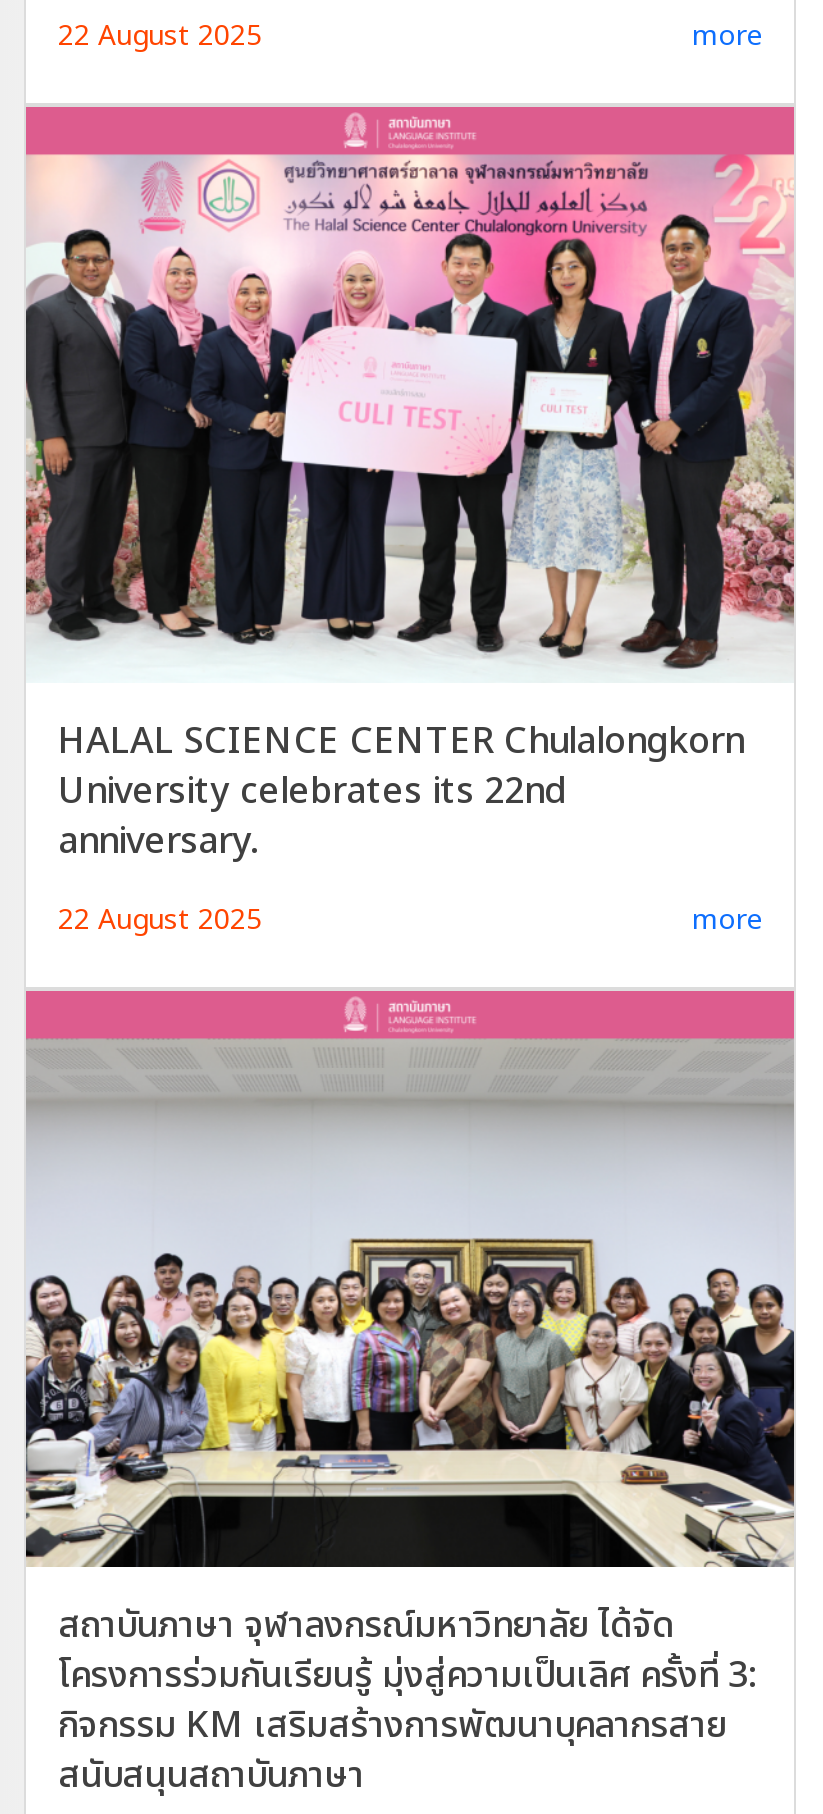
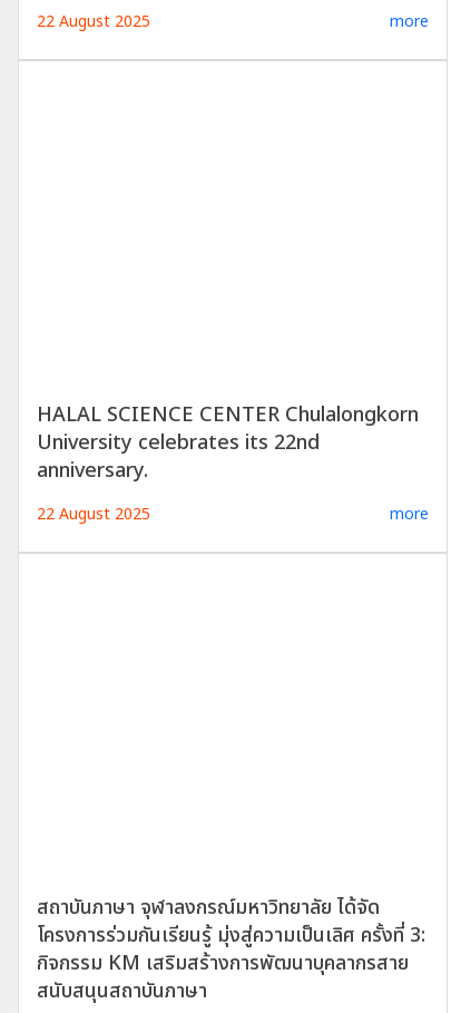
[24,105,796,673] [image] -> none
[24,989,796,1569] [image] -> none

